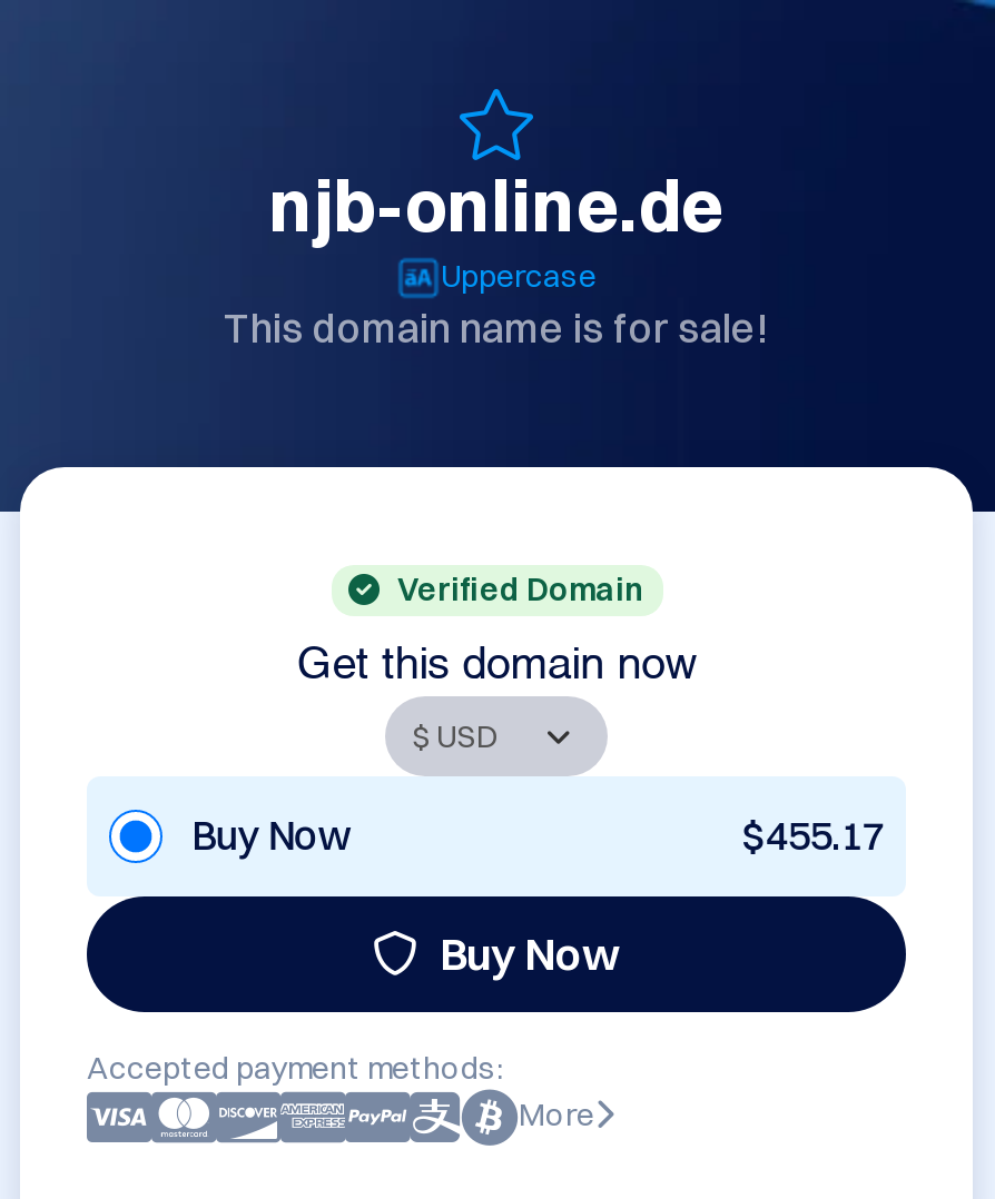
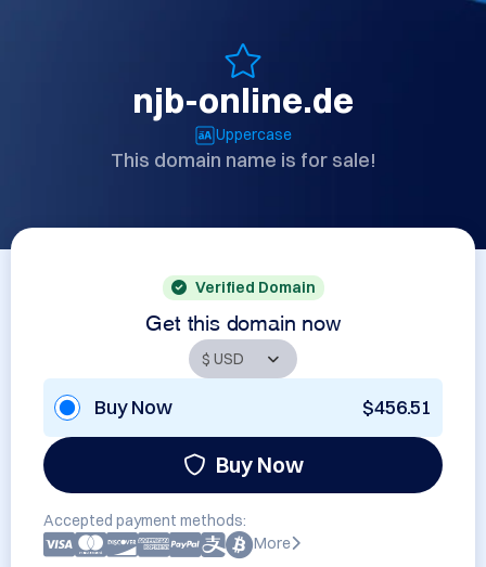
[742,810,884,861] $455.17 -> [363,395,432,420] $456.51

